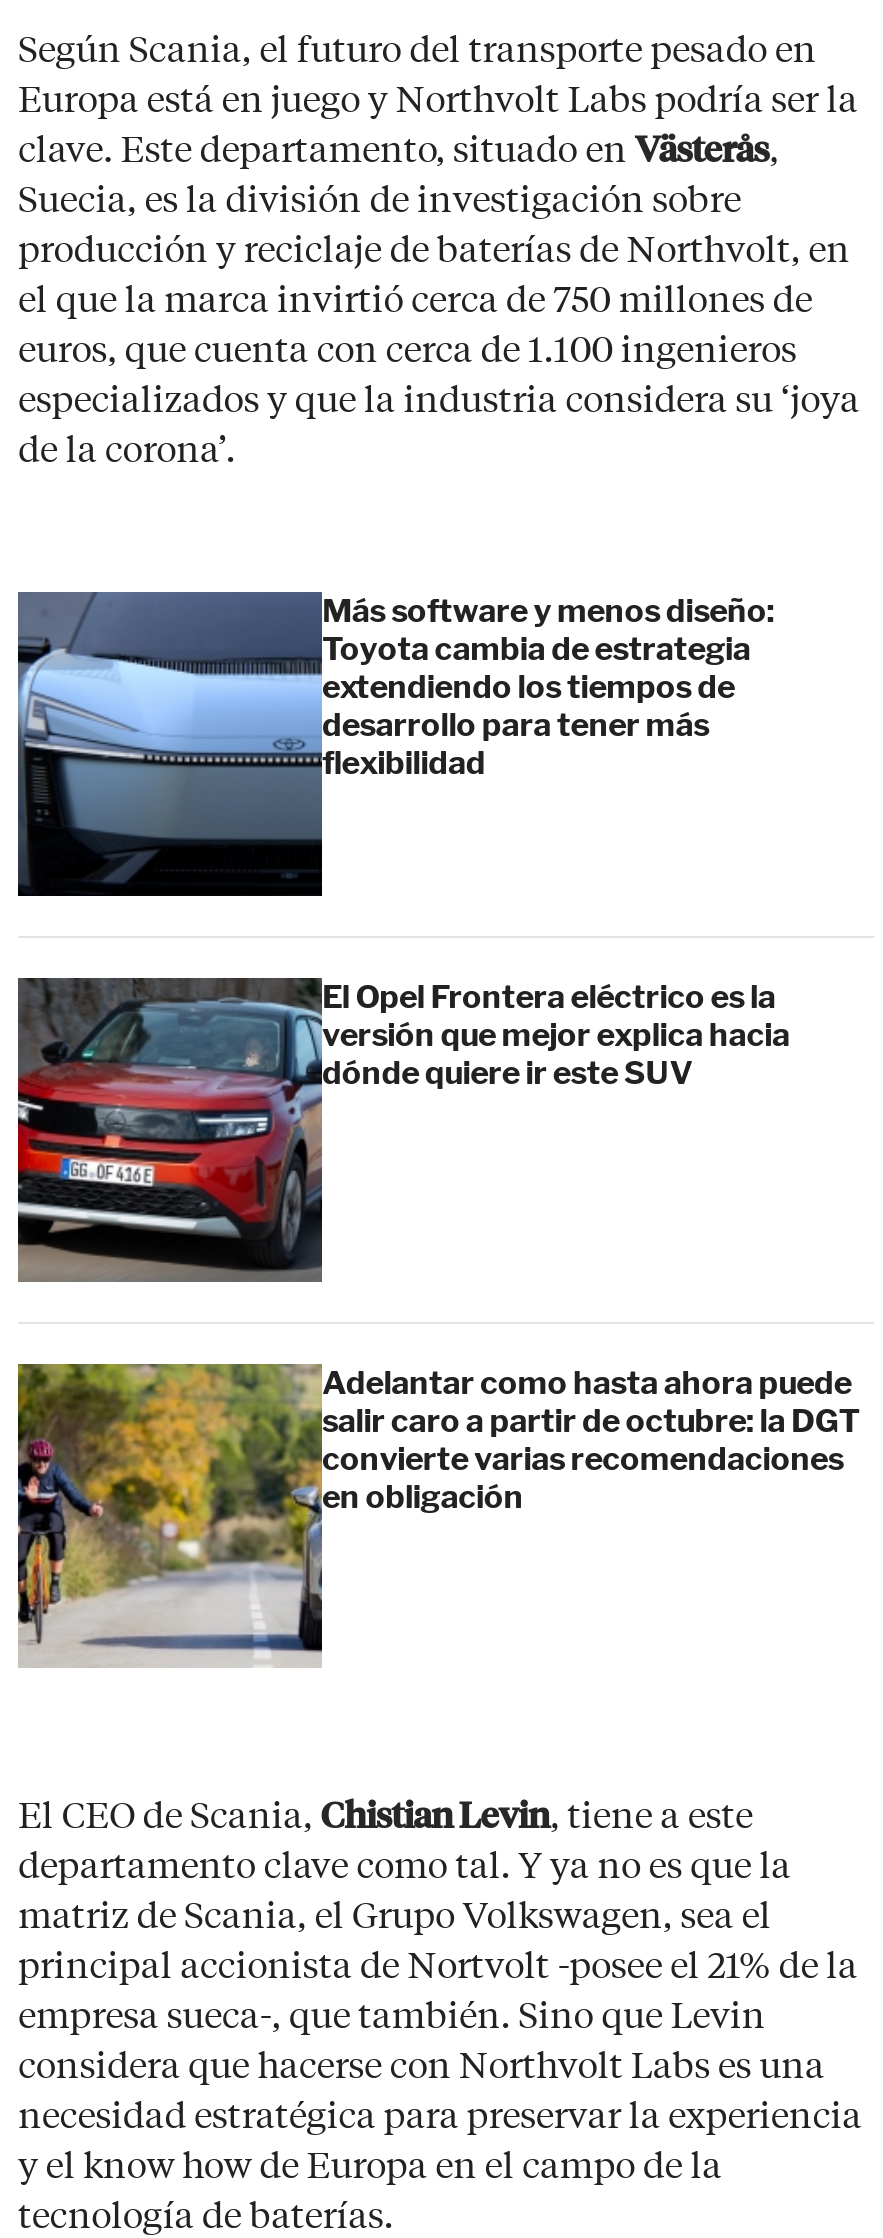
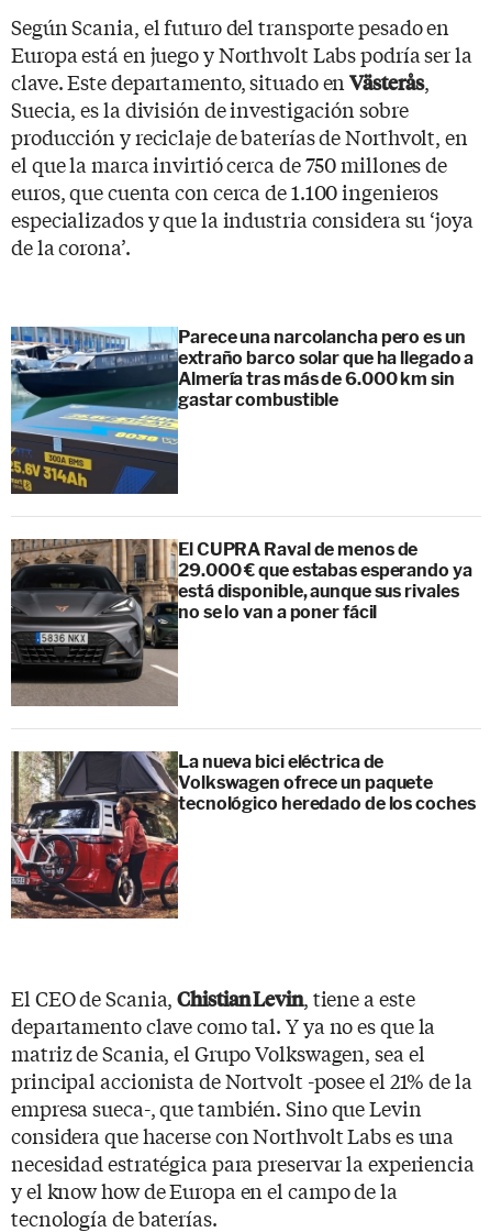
[16,590,774,898] [image] | Más software y menos diseño: | Toyota cambia de estrategia | extendiendo los tiempos de | desarrollo para tener más | flexibilidad -> [10,327,474,495] [image] | Parece una narcolancha pero es un | extraño barco solar que ha llegado a | Almería tras más de 6.000 km sin | gastar combustible
[16,978,790,1280] [image] | El Opel Frontera eléctrico es la | versión que mejor explica hacia | dónde quiere ir este SUV -> [10,539,472,706] [image] | El CUPRA Raval de menos de | 29.000 € que estabas esperando ya | está disponible, aunque sus rivales | no se lo van a poner fácil
[18,1362,860,1666] [image] | Adelantar como hasta ahora puede | salir caro a partir de octubre: la DGT | convierte varias recomendaciones | en obligación -> [11,750,475,919] [image] | La nueva bici eléctrica de | Volkswagen ofrece un paquete | tecnológico heredado de los coches

